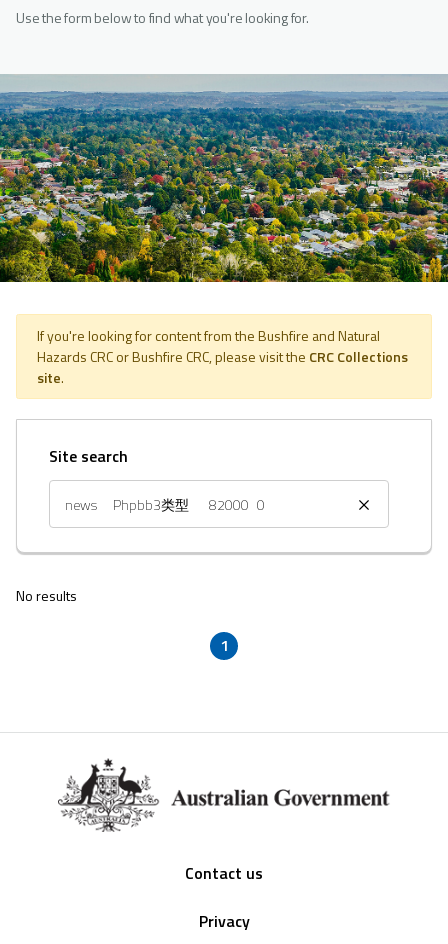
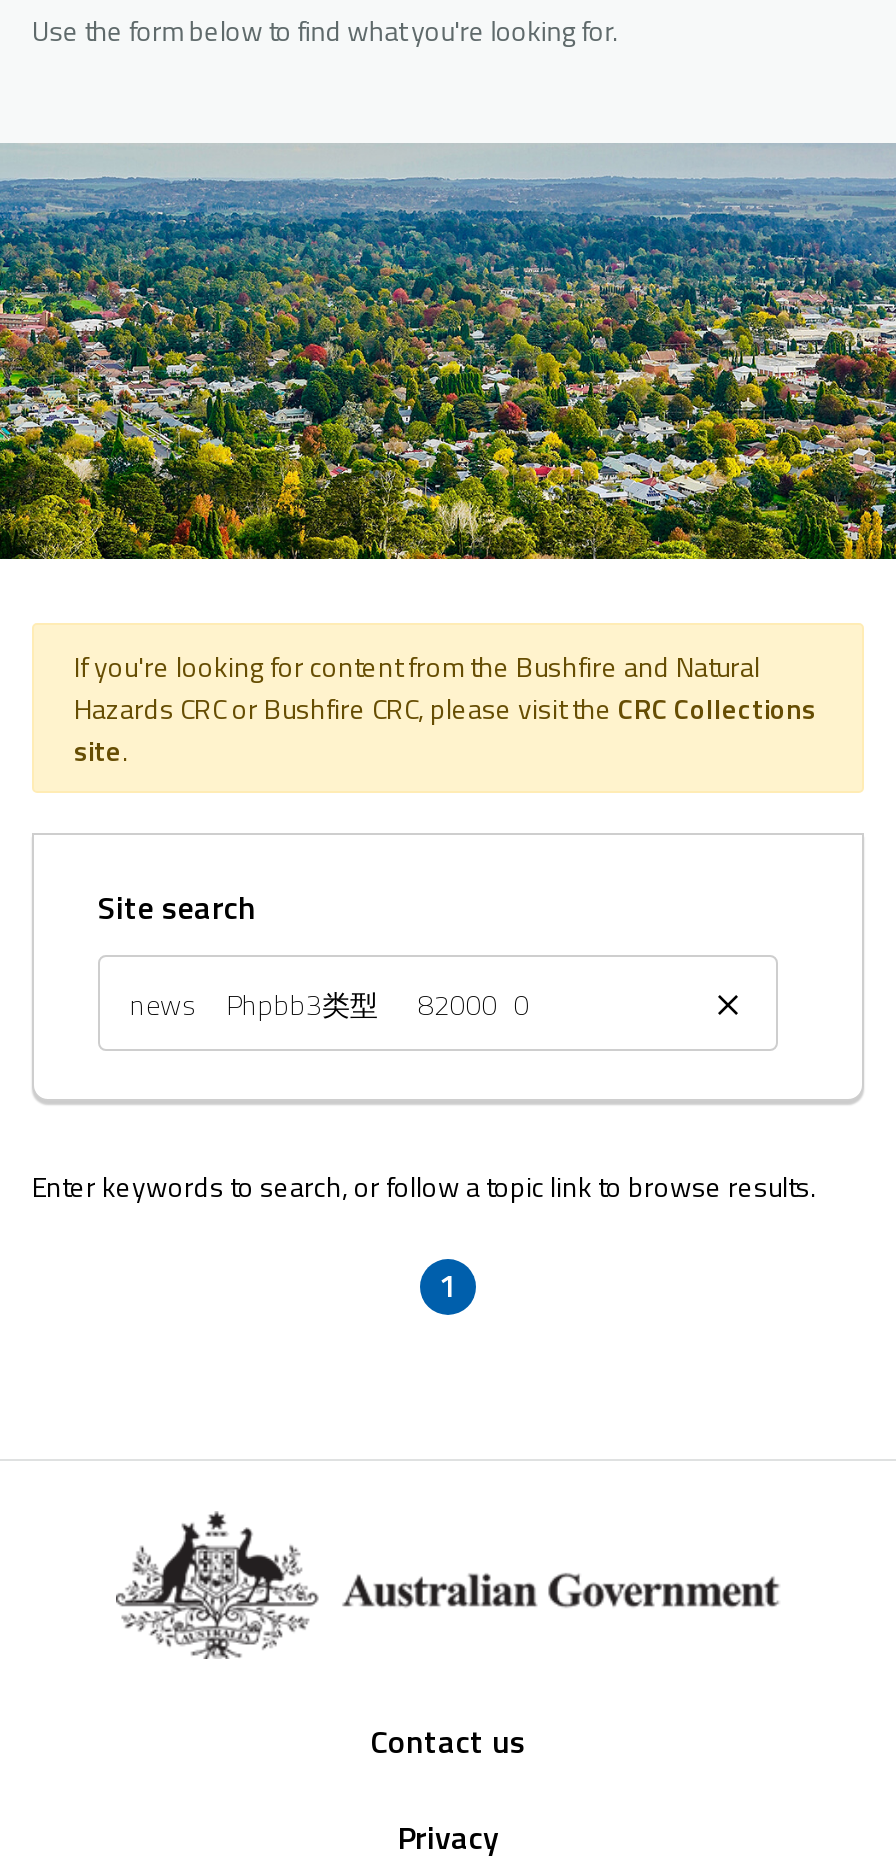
[16,585,77,606] No results -> [32,1165,816,1207] Enter keywords to search, or follow a topic link to browse results.

